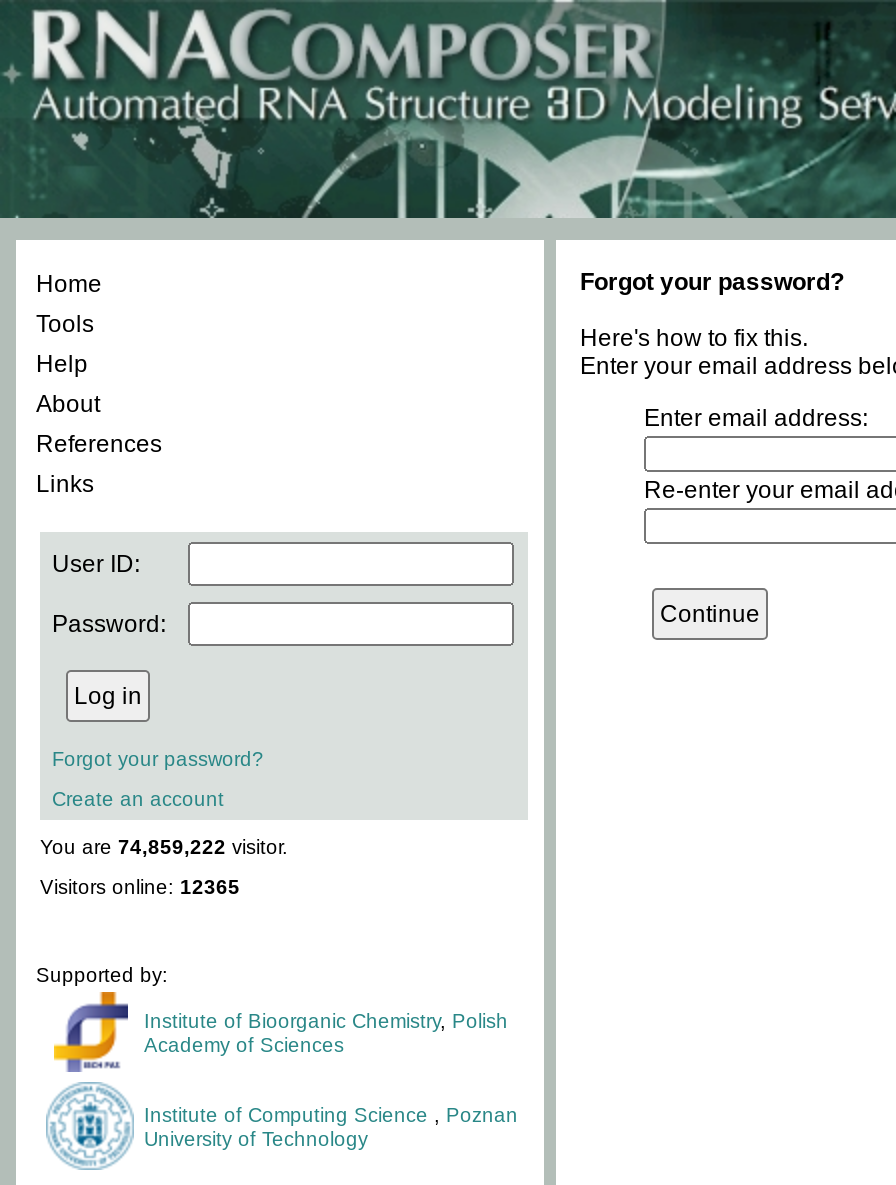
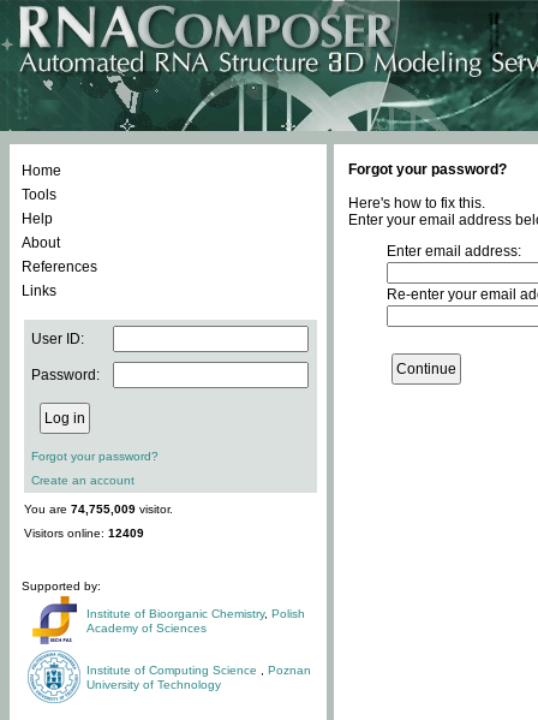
[40,836,288,858] You are 74,859,222 visitor. -> [24,502,173,516] You are 74,755,009 visitor.
[40,876,240,898] Visitors online: 12365 -> [24,526,144,540] Visitors online: 12409

